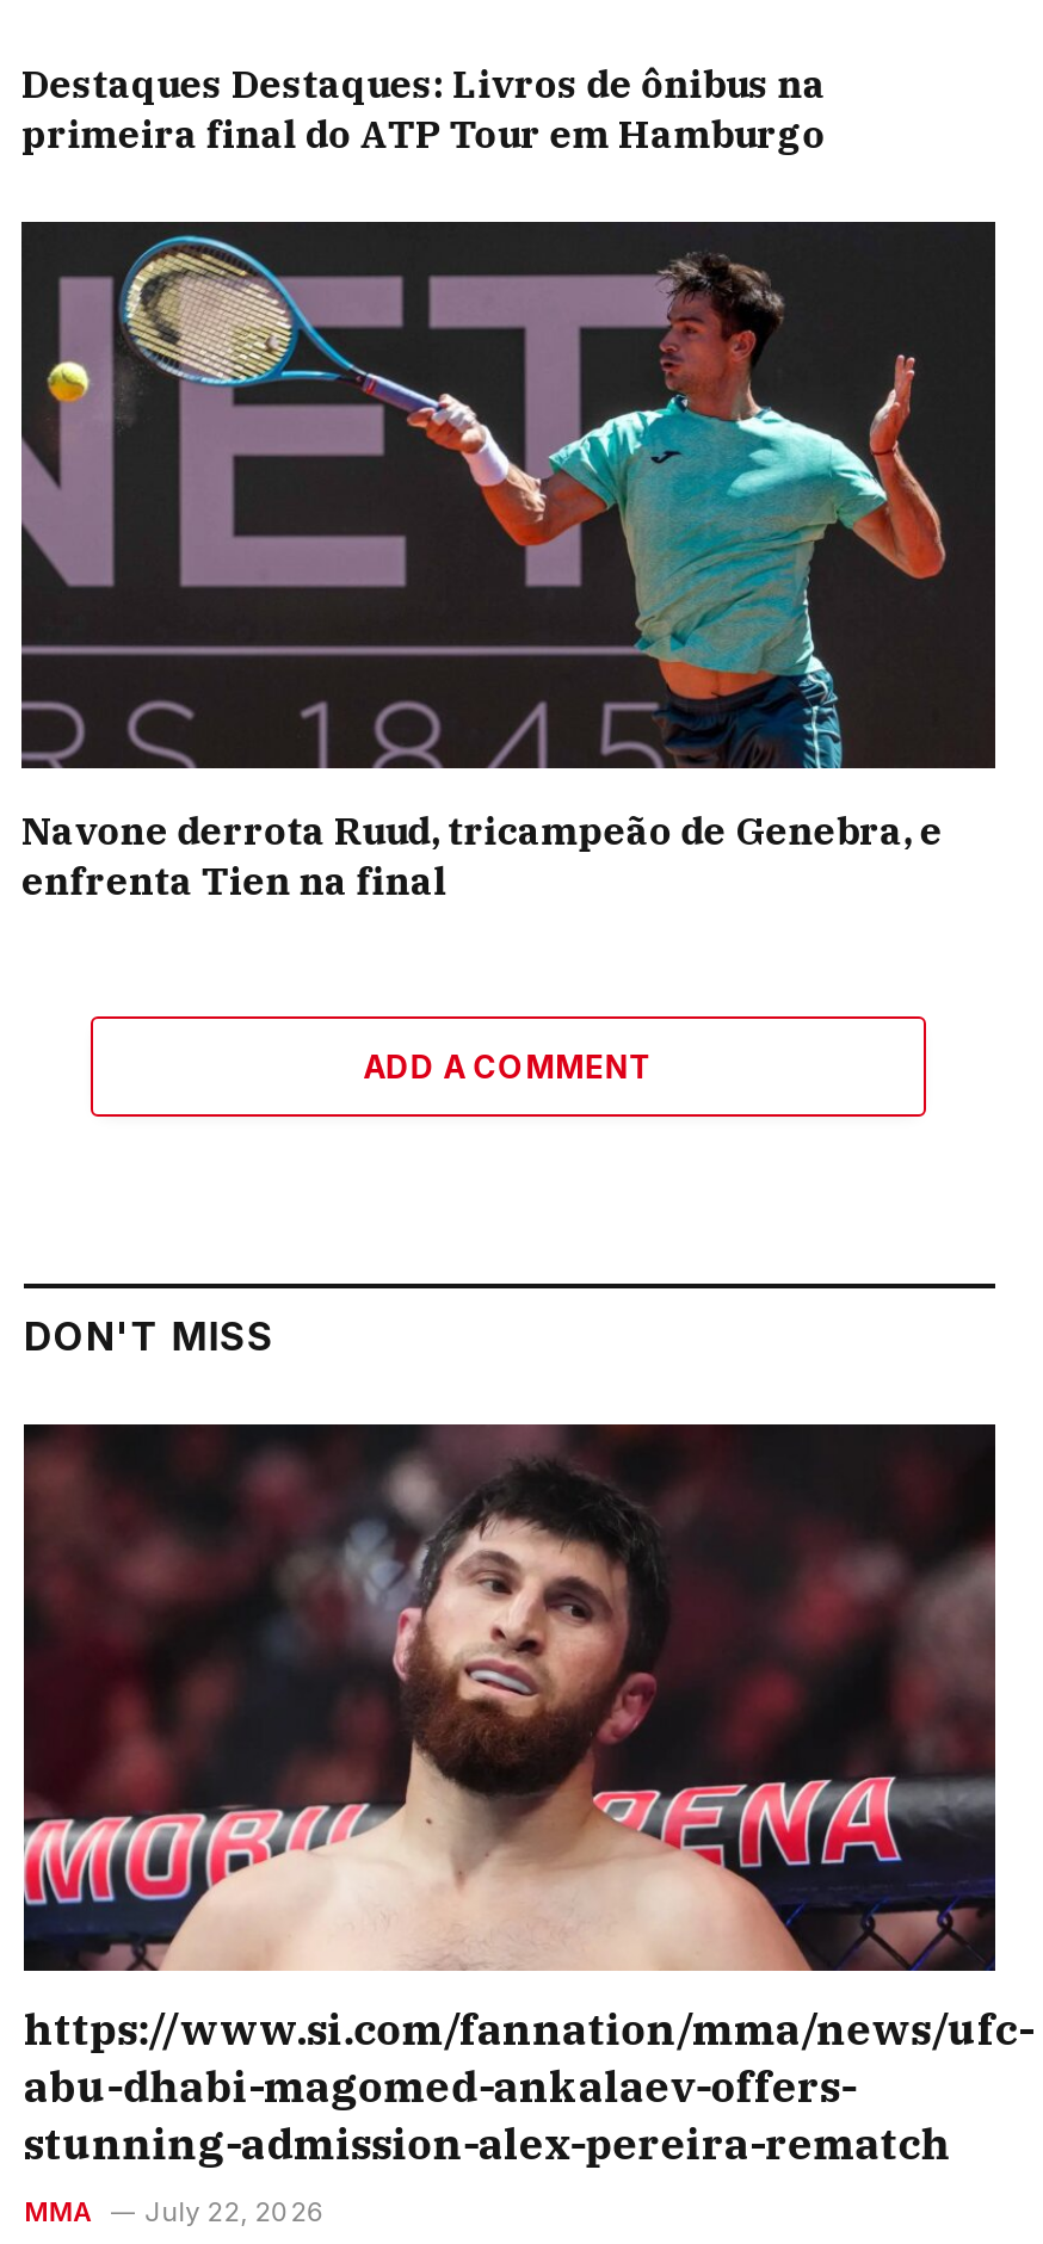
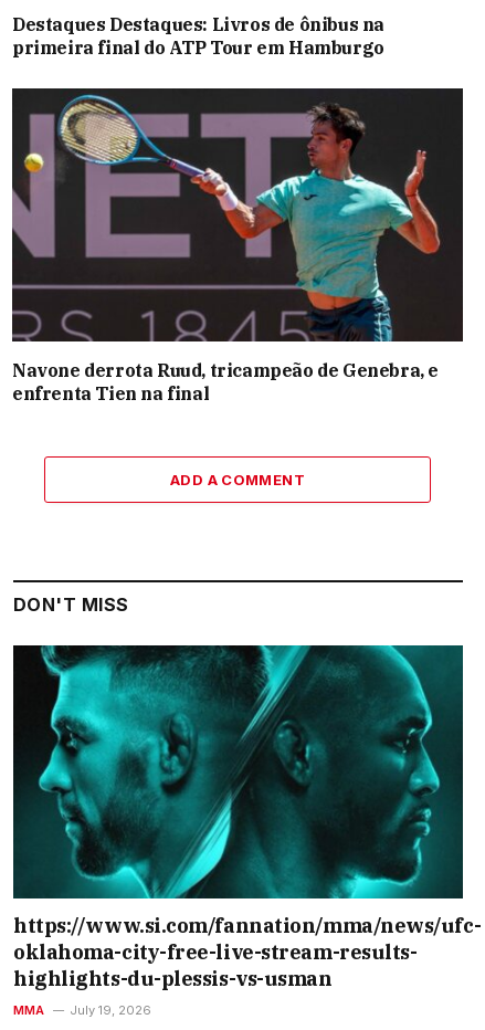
[21,1422,998,2171] [image] | abu-dhabi-magomed-ankalaev-offers- | stunning-admission-alex-pereira-rematch -> [12,644,464,991] [image] | oklahoma-city-free-live-stream-results- | highlights-du-plessis-vs-usman
[24,2195,326,2229] MMA July 22, 2026 -> [13,1002,151,1018] MMA July 19, 2026

